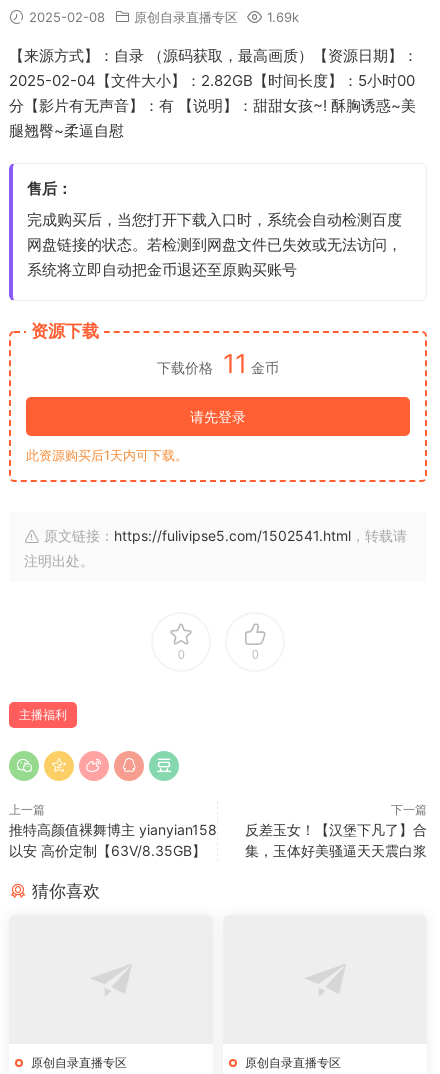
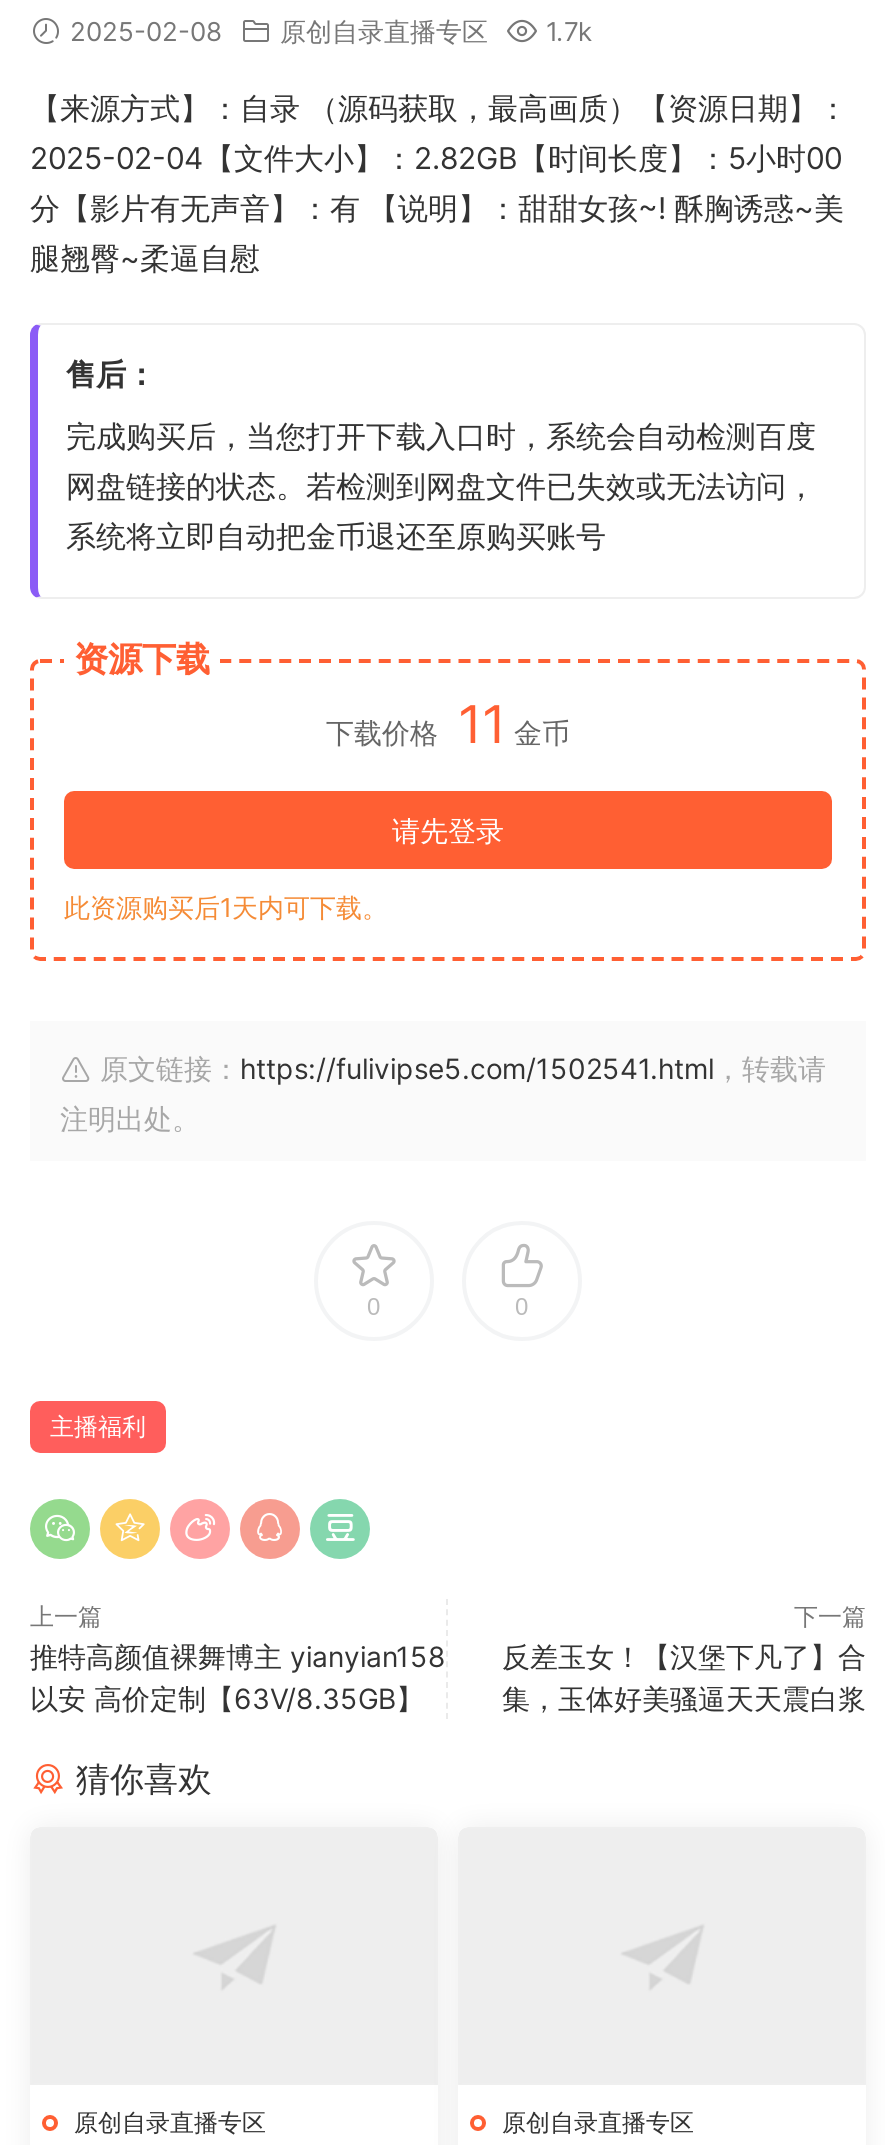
[25,9,299,25] 2025-02-08 原创自录直播专区 1.69k -> [62,15,592,47] 2025-02-08 原创自录直播专区 1.7k

